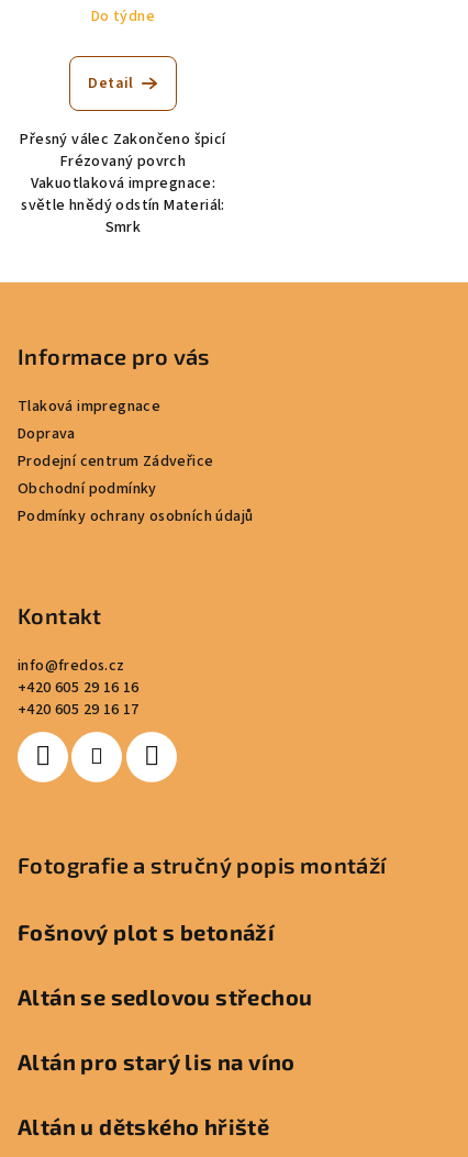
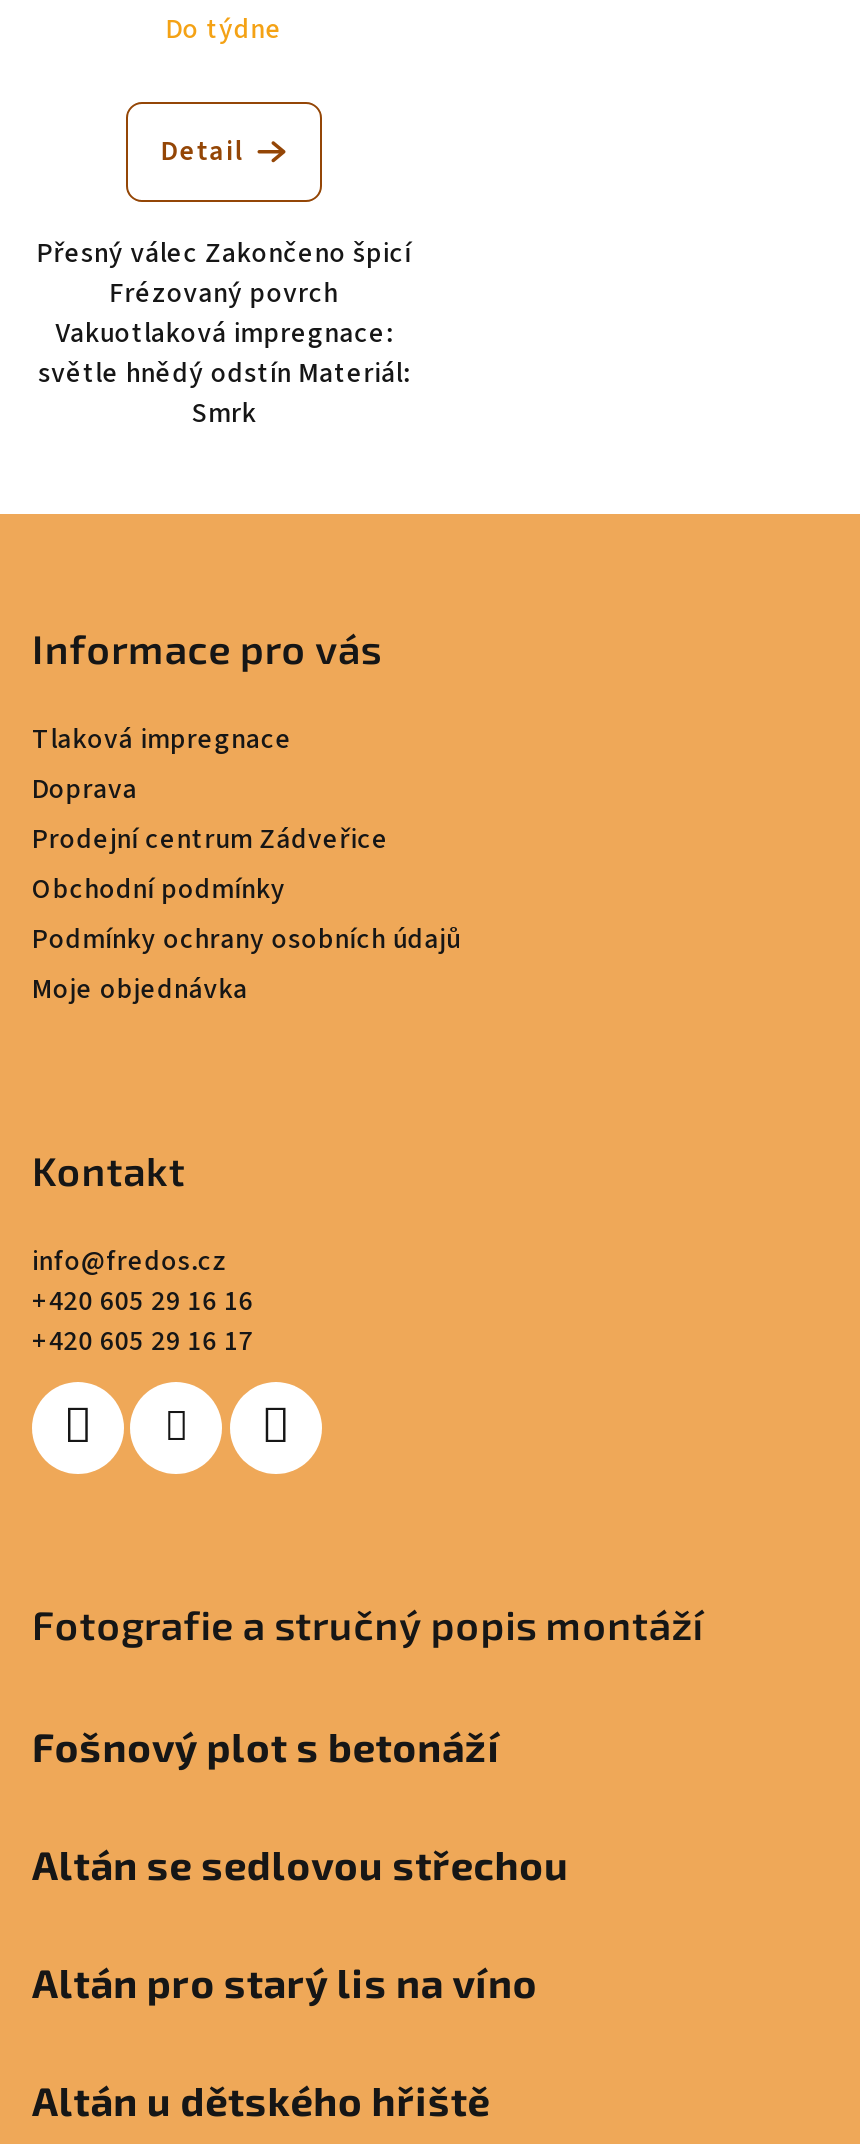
none -> [32,969,248,1009] Moje objednávka

